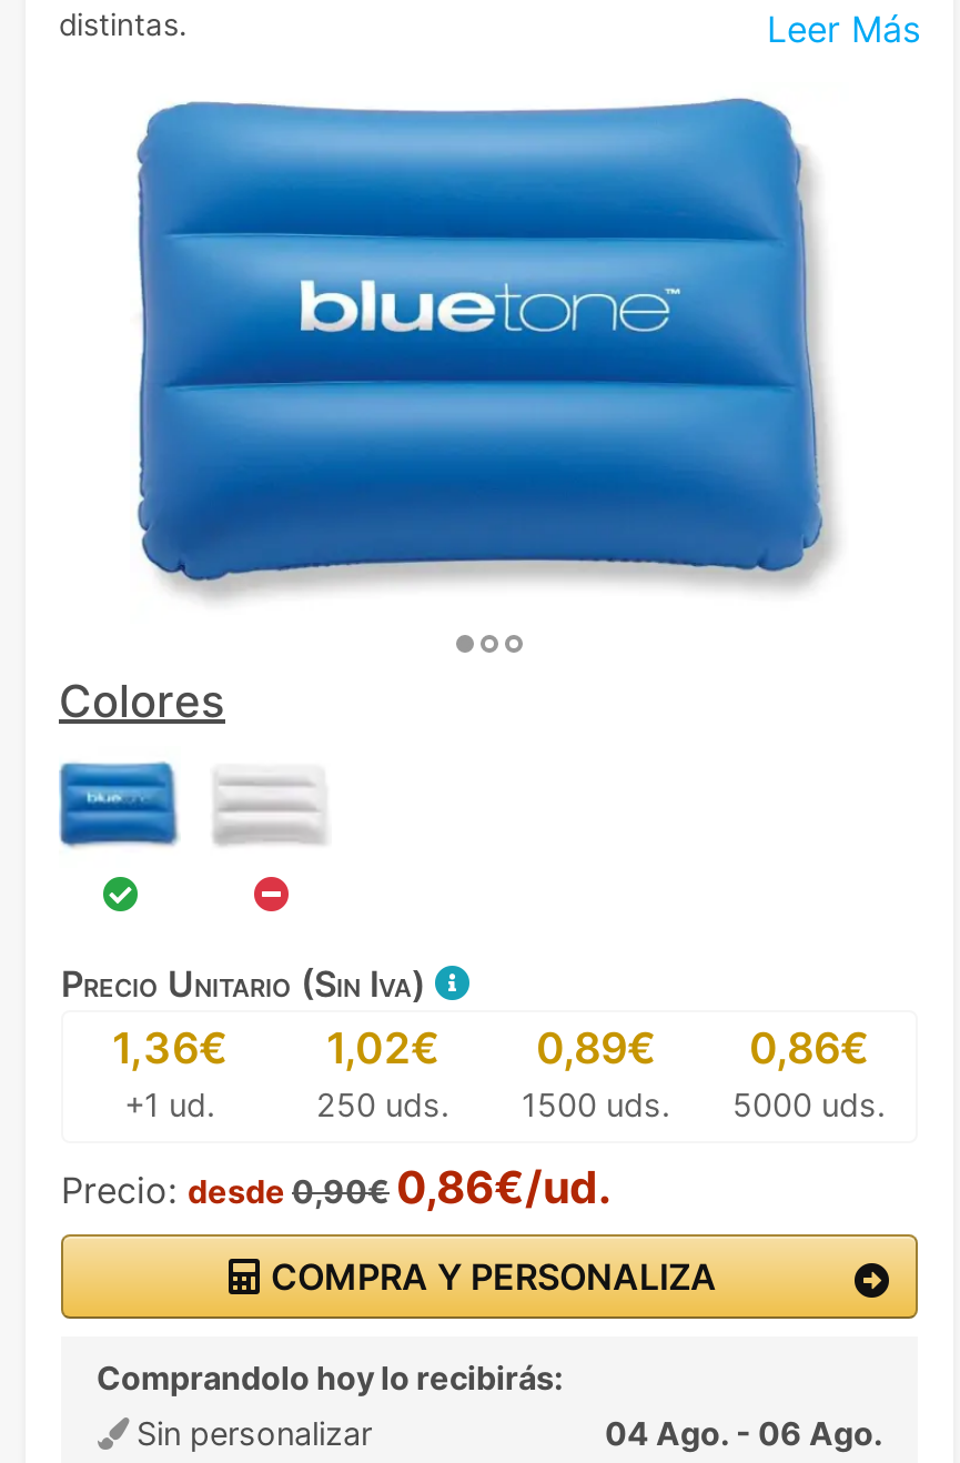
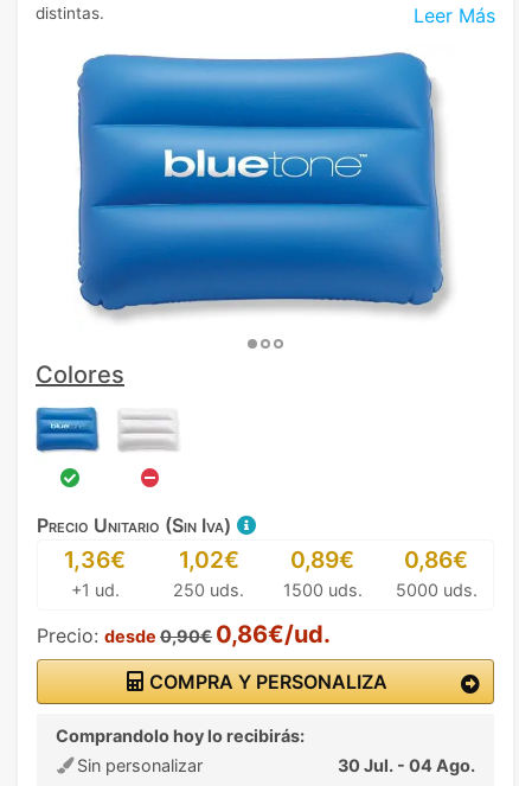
[605,1414,882,1452] 04 Ago. - 06 Ago. -> [338,755,475,775] 30 Jul. - 04 Ago.

